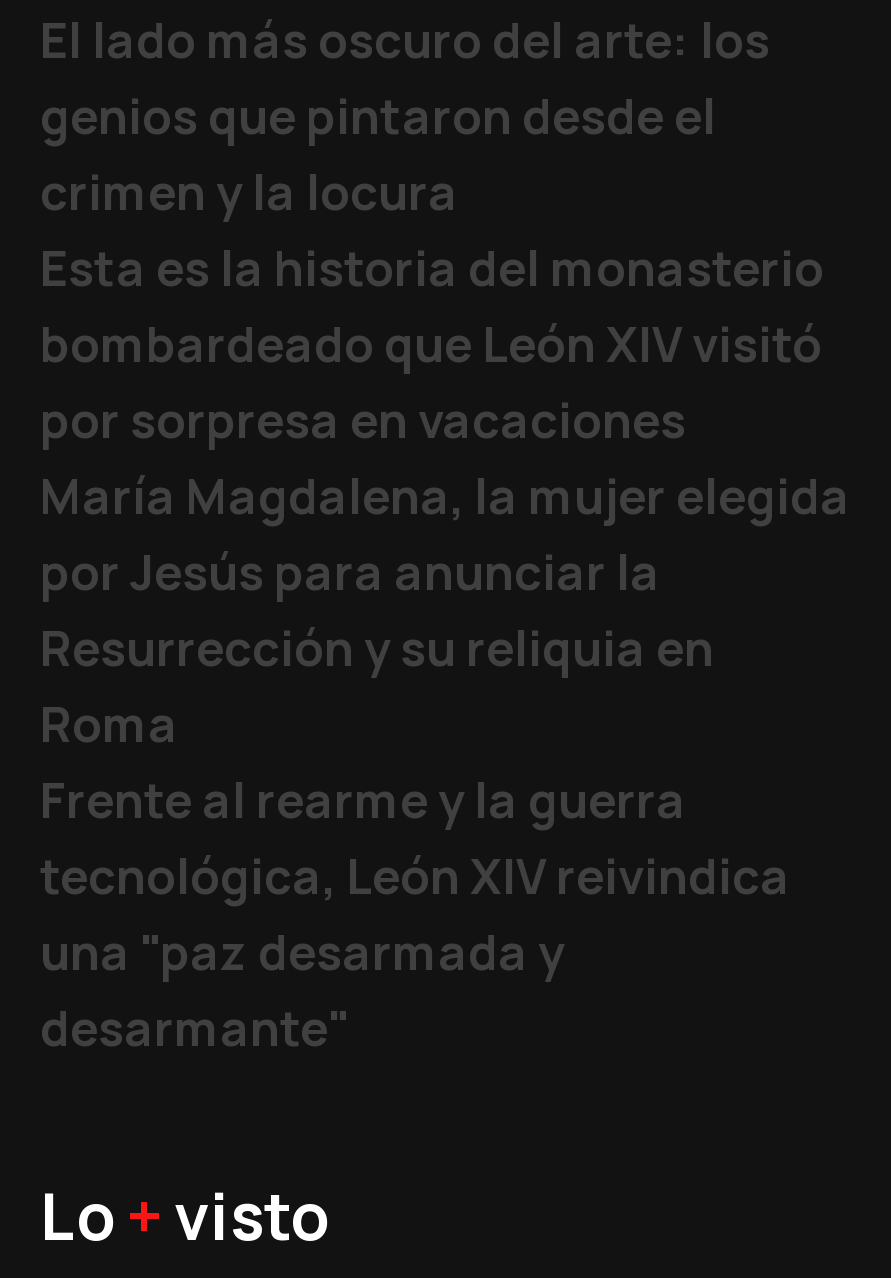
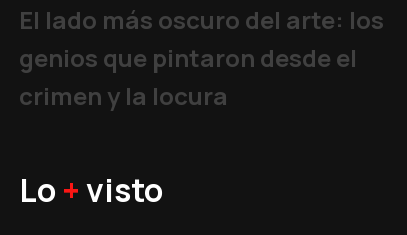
[40,234,850,1060] Esta es la historia del monasterio | bombardeado que León XIV visitó | por sorpresa en vacaciones | María Magdalena, la mujer elegida | por Jesús para anunciar la | Resurrección y su reliquia en | Roma | Frente al rearme y la guerra | tecnológica, León XIV reivindica | una "paz desarmada y | desarmante" -> none

